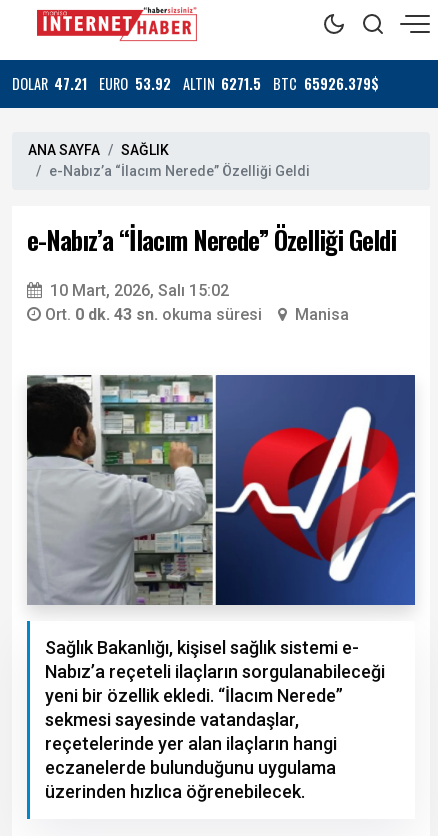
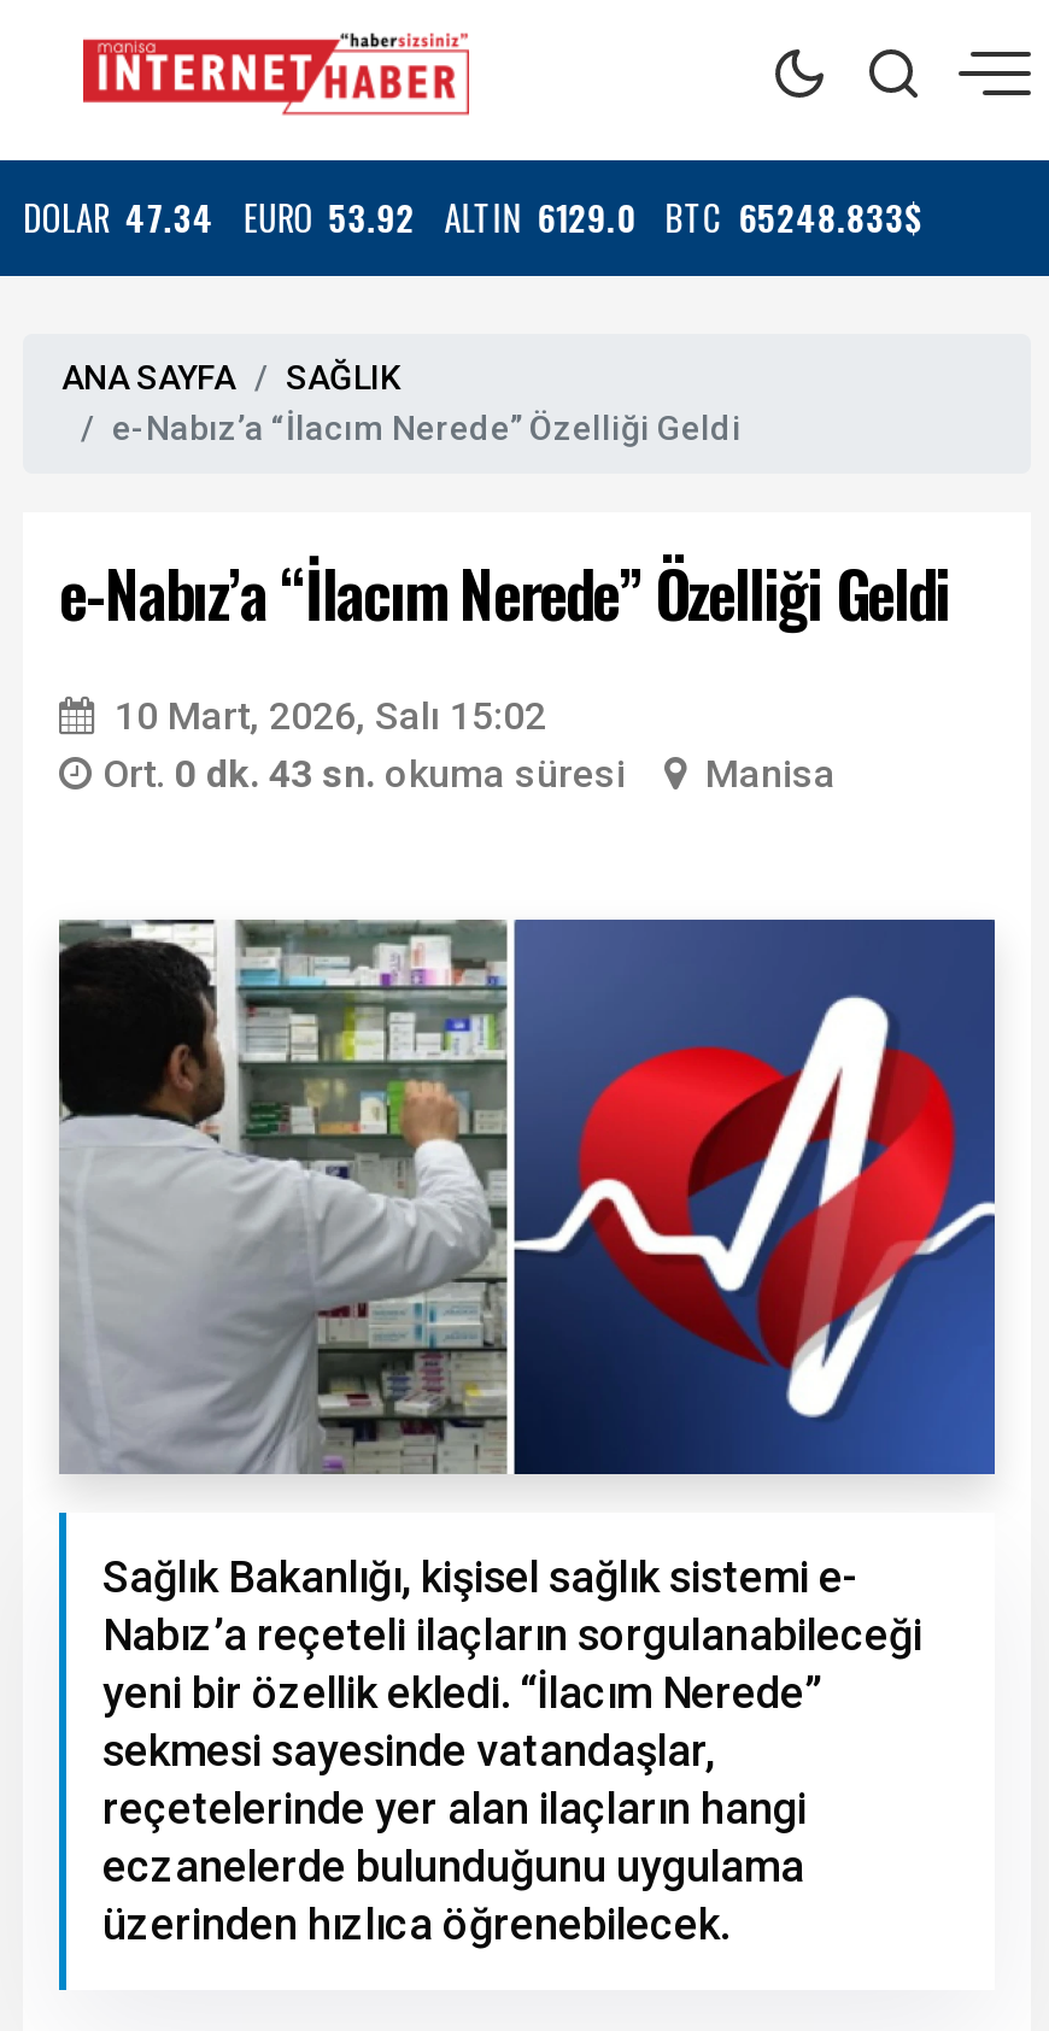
[12,73,379,94] DOLAR 47.21 EURO 53.92 ALTIN 6271.5 BTC 65926.379$ -> [23,192,924,242] DOLAR 47.34 EURO 53.92 ALTIN 6129.0 BTC 65248.833$

